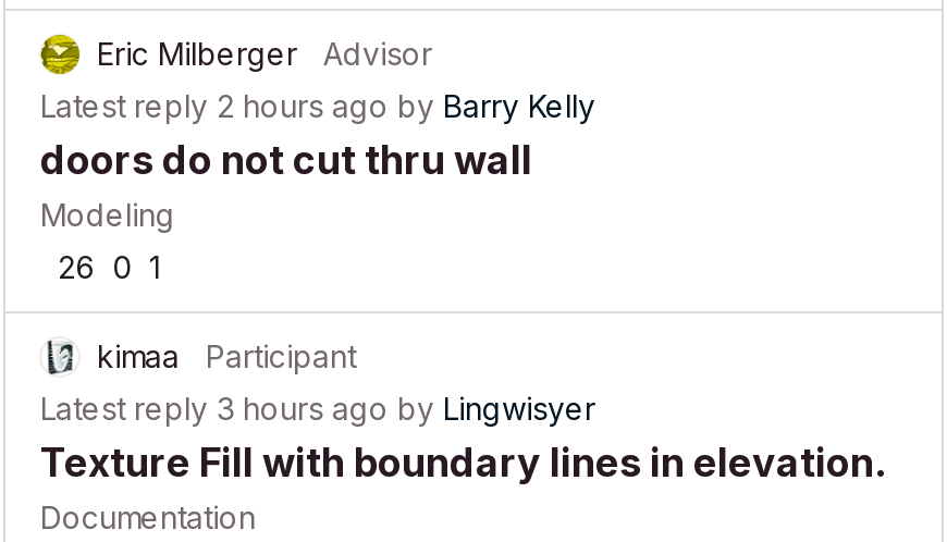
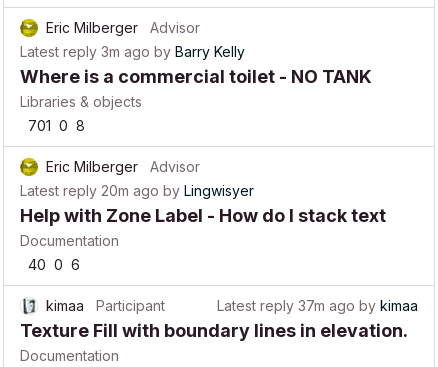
[40,87,595,285] Latest reply 2 hours ago by Barry Kelly | doors do not cut thru wall | Modeling | 26 0 1 -> [20,43,386,273] Latest reply 3m ago by Barry Kelly | Where is a commercial toilet - NO TANK | Libraries & objects | 701 0 8 | Eric Milberger | Advisor | Latest reply 20m ago by Lingwisyer | Help with Zone Label - How do I stack text | Documentation | 40 0 6
moved [97,337,356,374] -> [46,297,165,314]: kimaa | Participant
[40,389,595,426] Latest reply 3 hours ago by Lingwisyer -> [217,297,418,314] Latest reply 37m ago by kimaa

